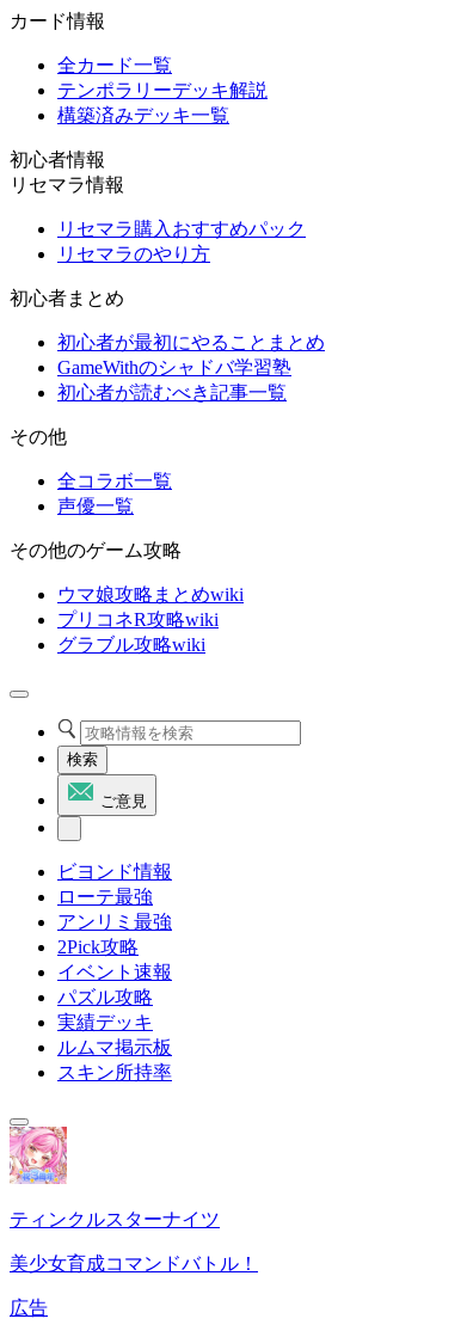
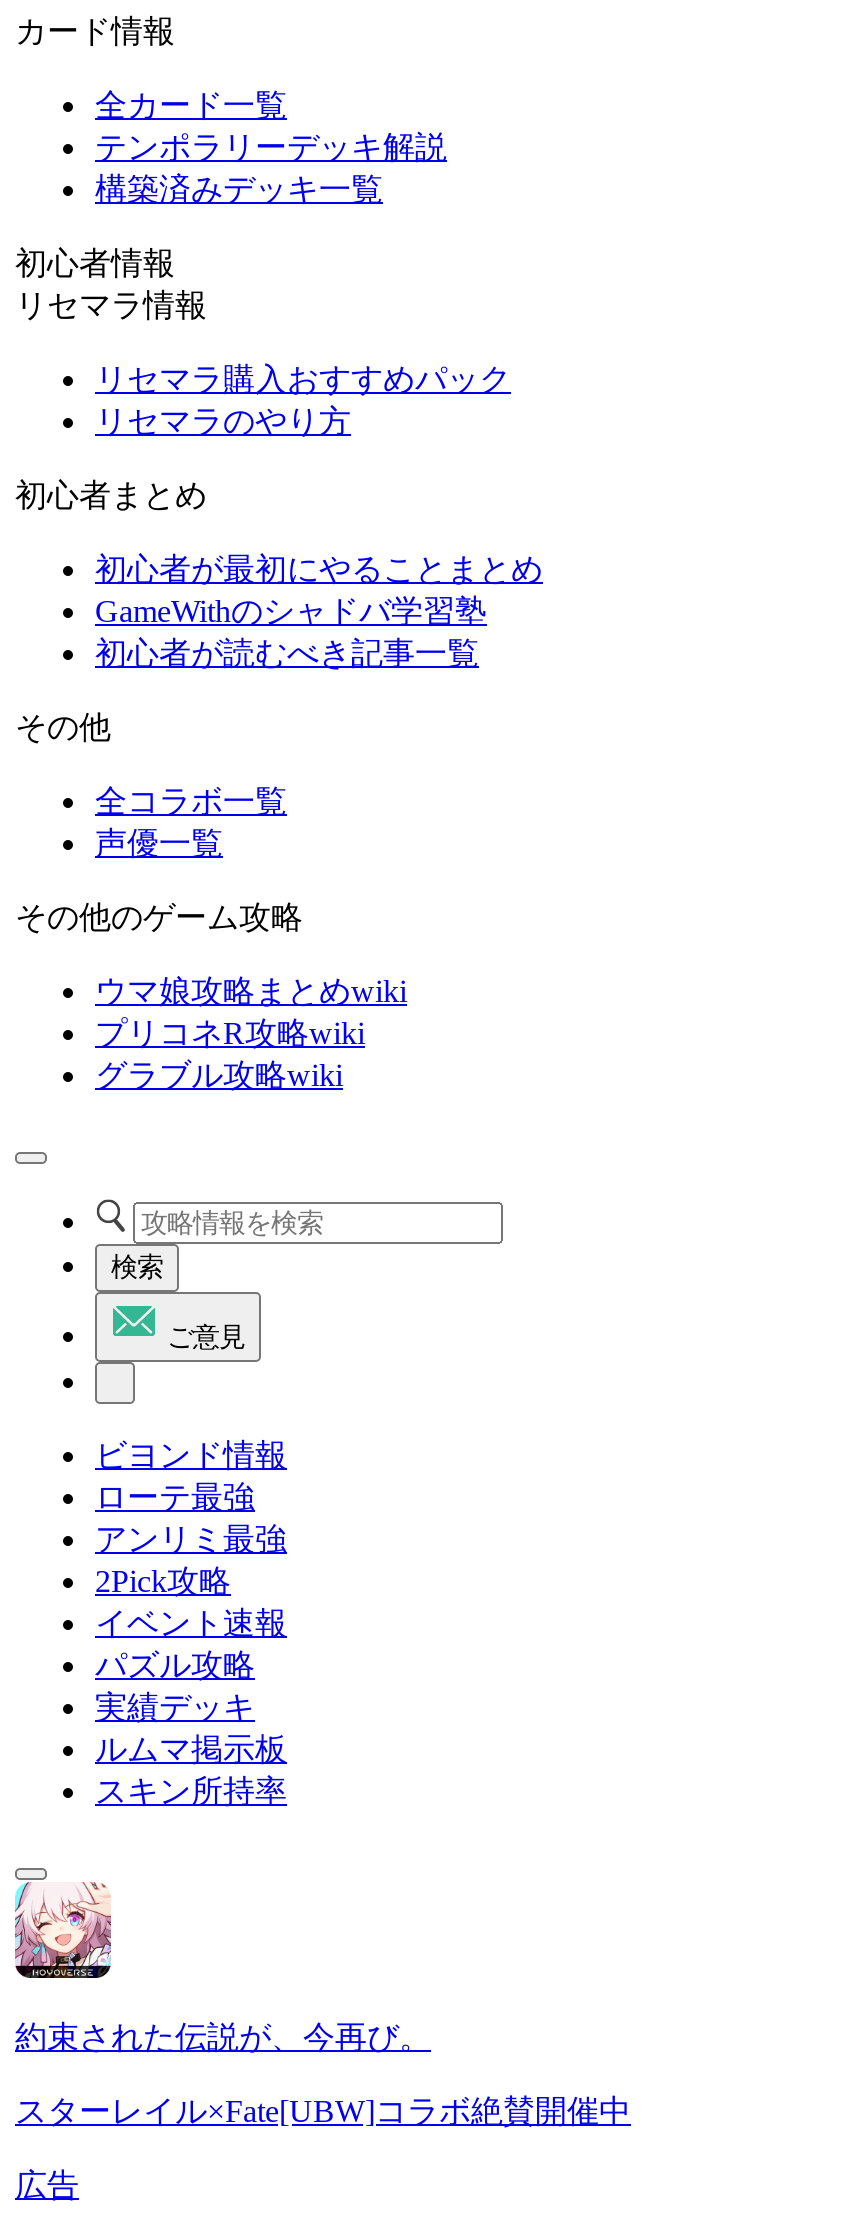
[8,1125,220,1229] [image] | ティンクルスターナイツ -> [13,1880,431,2054] [image] | 約束された伝説が、今再び。
[10,1253,258,1274] 美少女育成コマンドバトル！ -> [15,2094,631,2128] スターレイル×Fate[UBW]コラボ絶賛開催中

